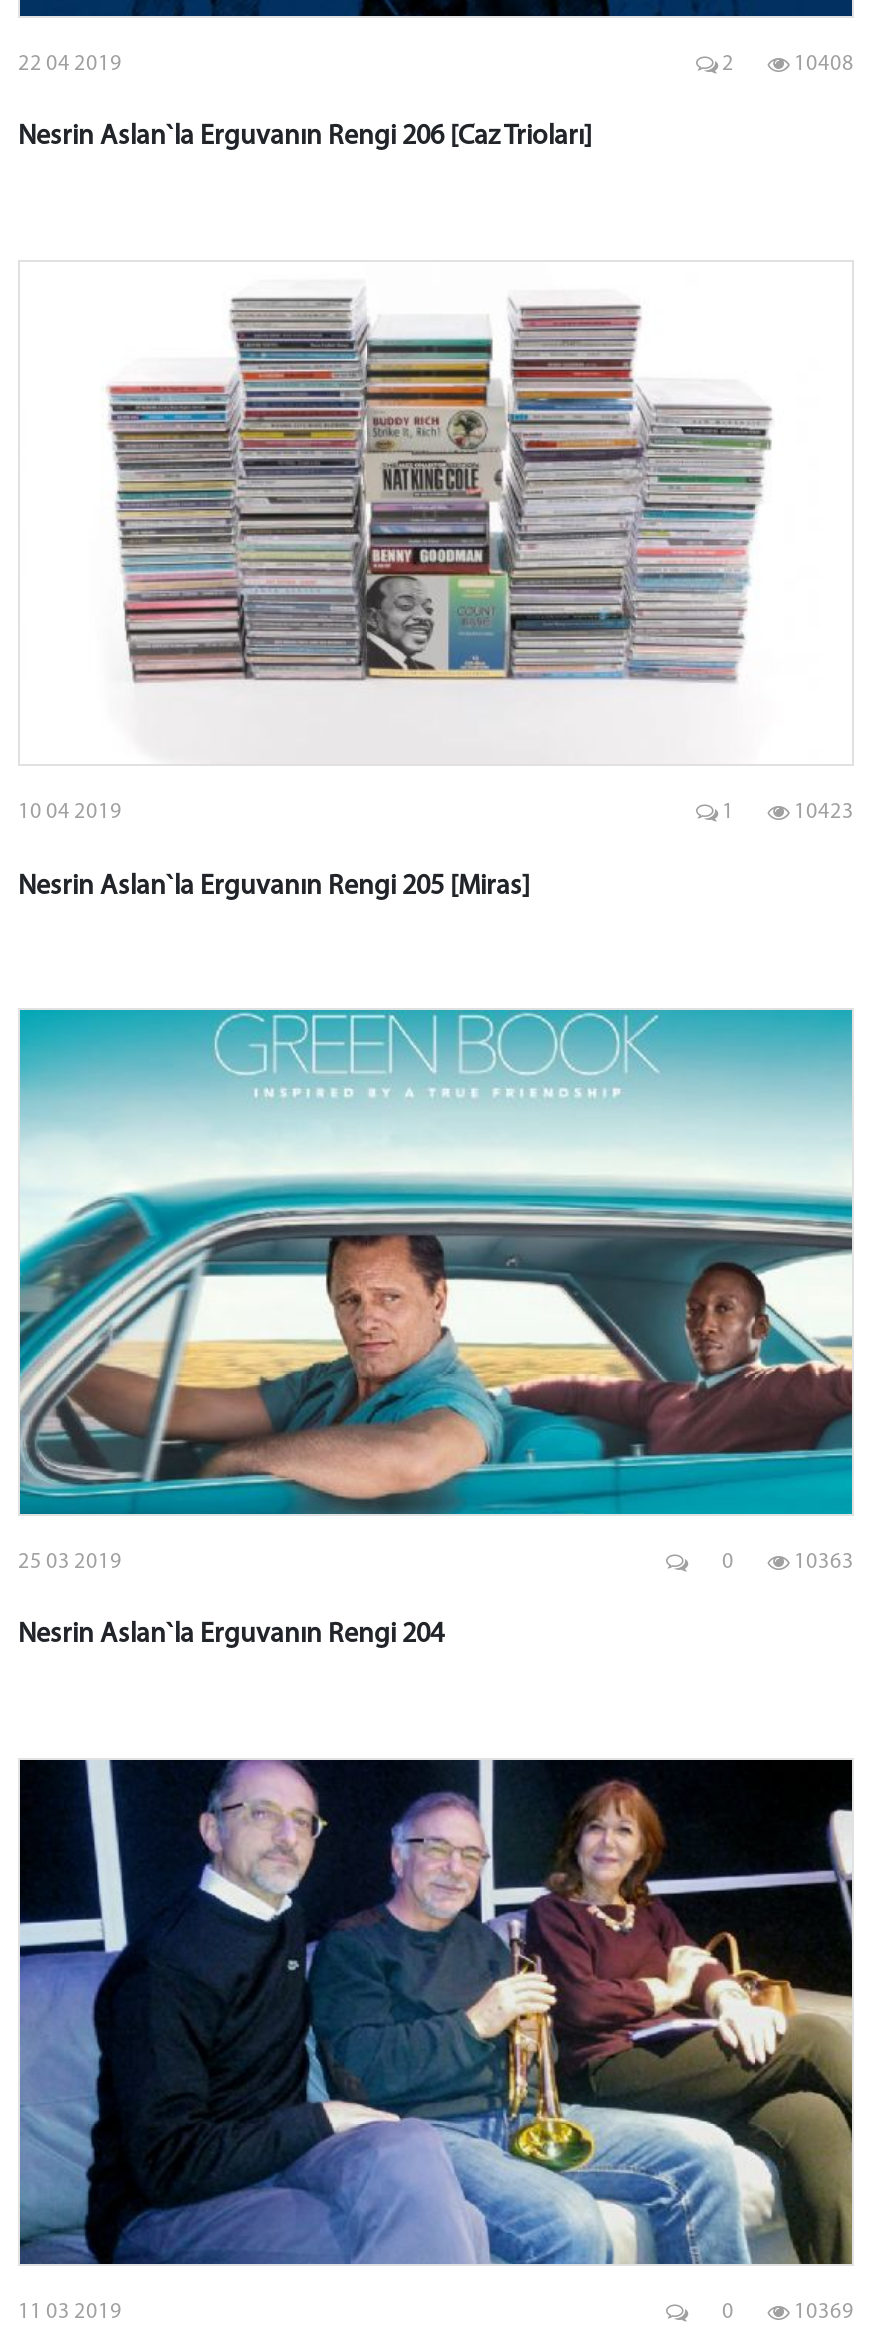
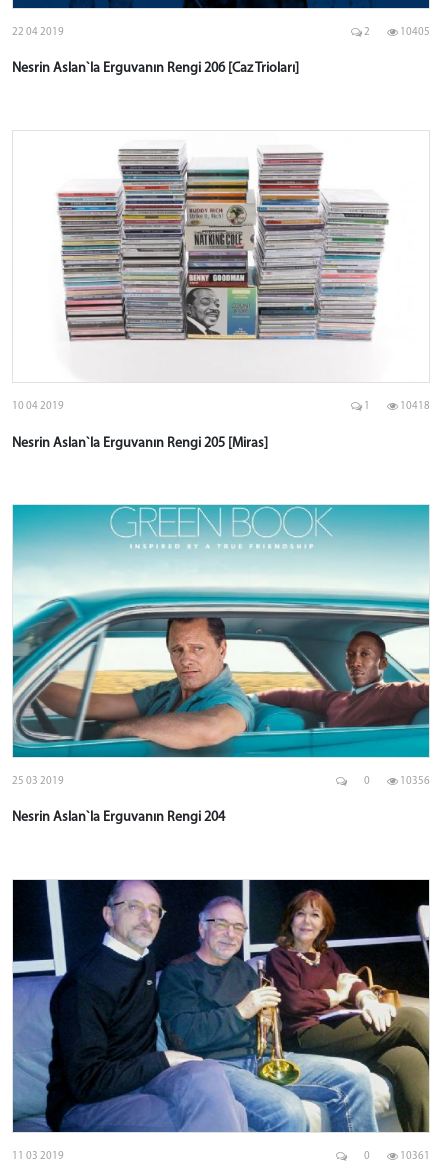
[794,54,854,76] 10408 -> [400,27,430,38] 10405
[794,803,854,825] 10423 -> [400,401,430,412] 10418
[794,1552,854,1574] 10363 -> [400,776,430,787] 10356
[794,2302,854,2324] 10369 -> [400,1151,430,1162] 10361

